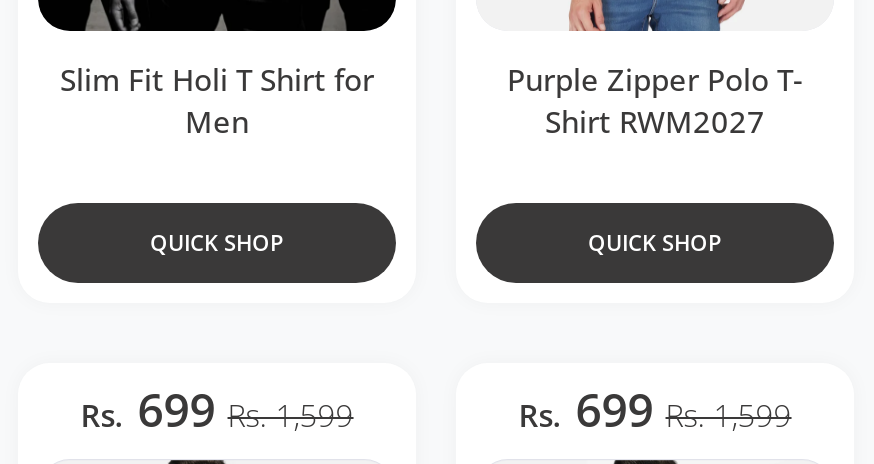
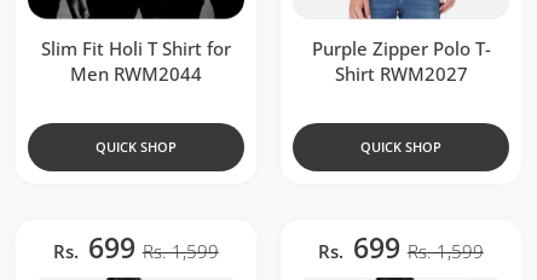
[185,101,249,141] Men -> [70,61,202,85] Men RWM2044

